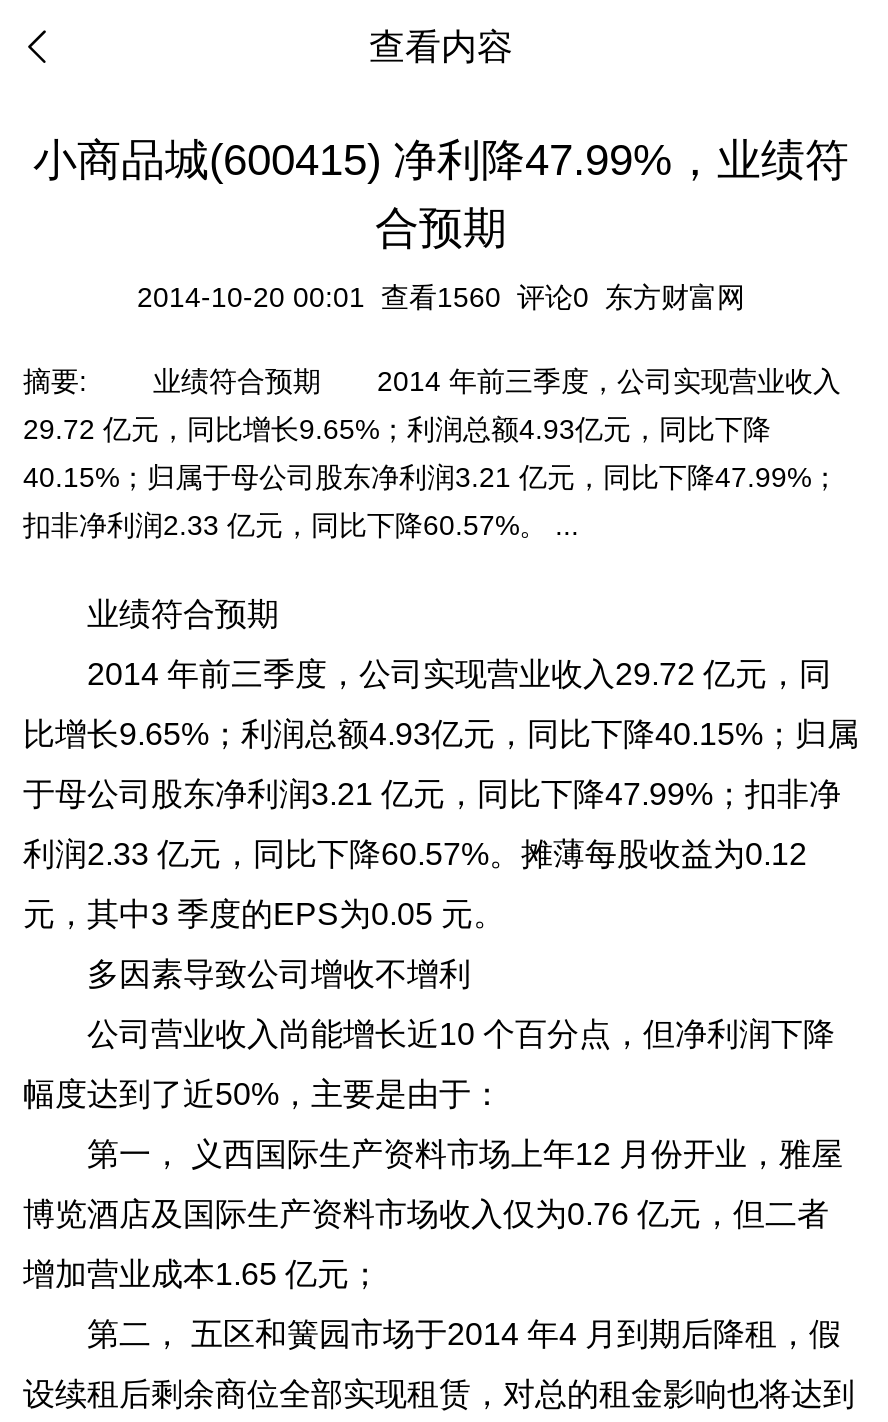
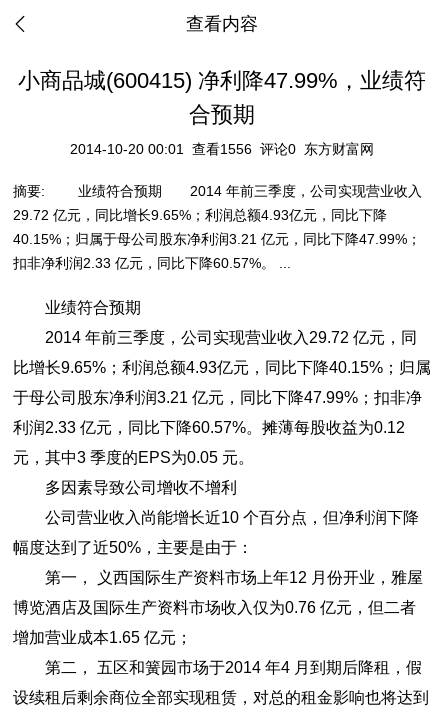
[137,281,745,313] 2014-10-20 00:01 查看1560 评论0 东方财富网 -> [70,141,374,157] 2014-10-20 00:01 查看1556 评论0 东方财富网

